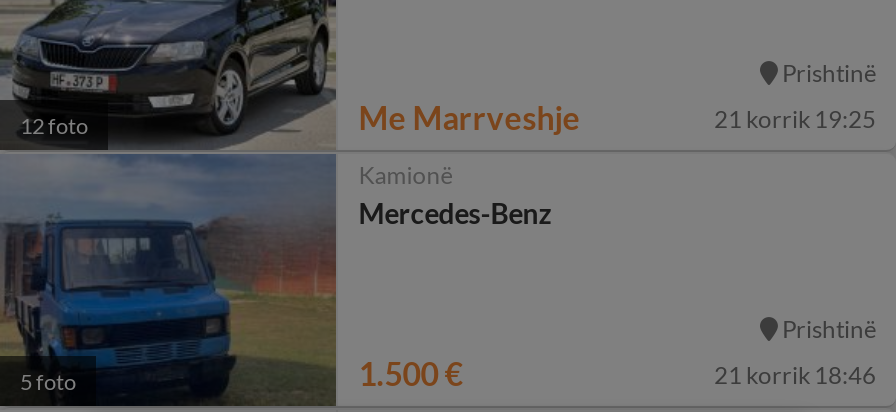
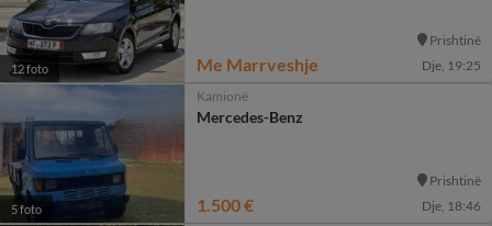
[710,104,876,134] 21 korrik 19:25 -> [420,57,481,74] Dje, 19:25
[710,361,876,391] 21 korrik 18:46 -> [420,198,481,214] Dje, 18:46

